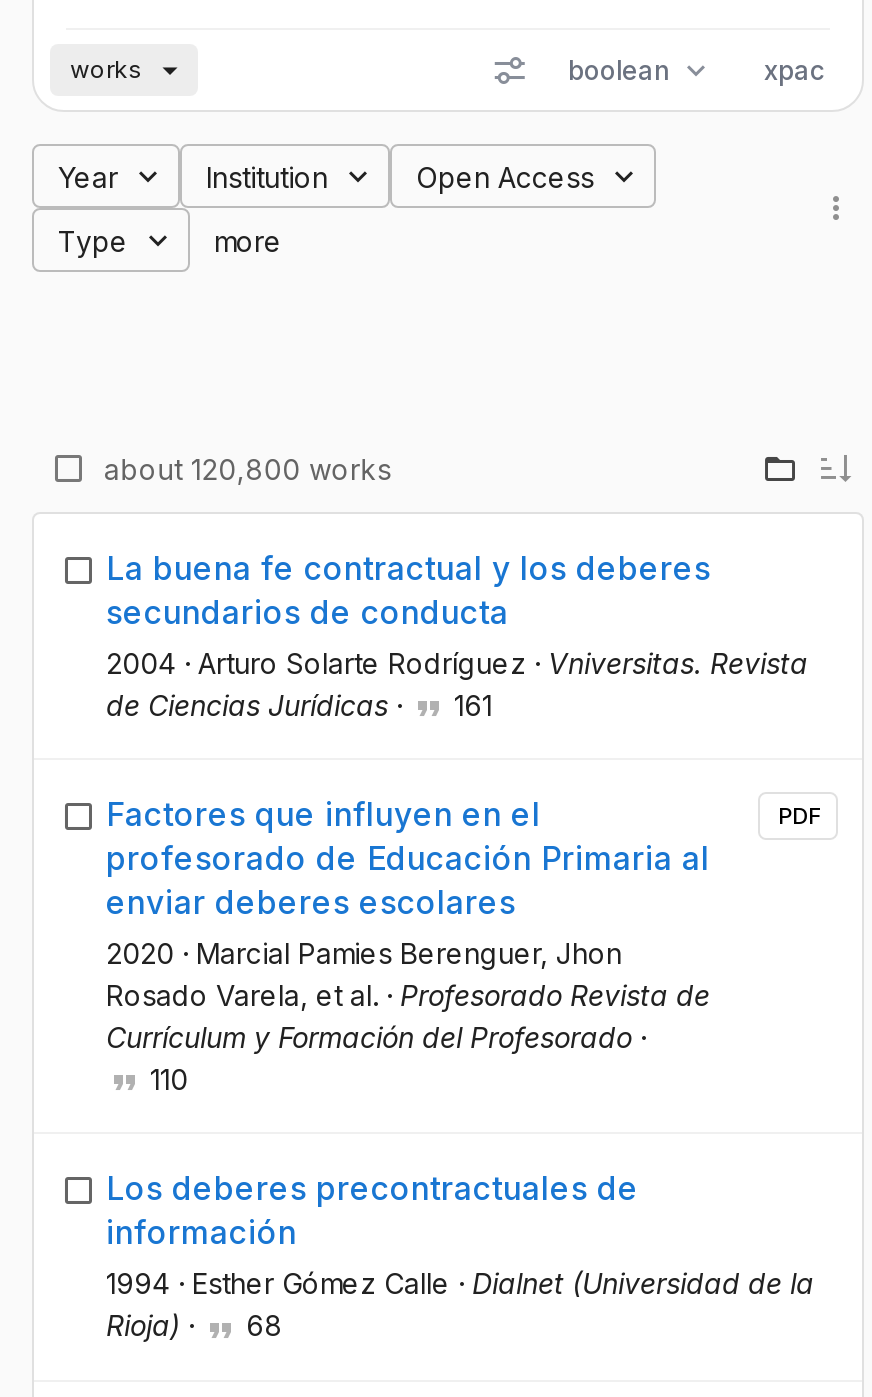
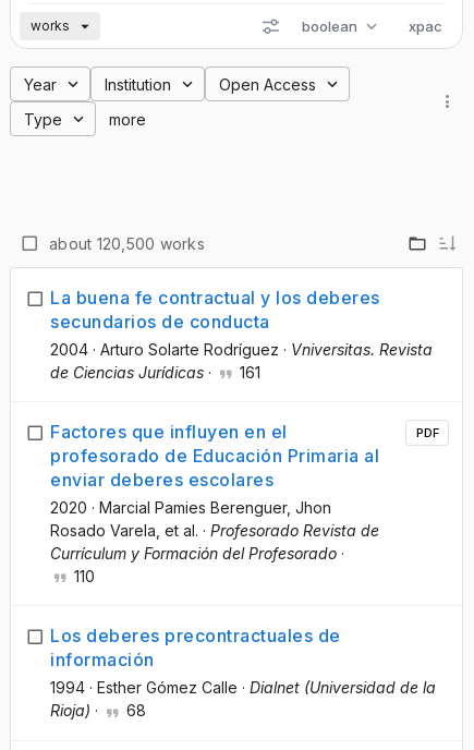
[104,451,392,485] about 120,800 works -> [49,234,205,252] about 120,500 works

